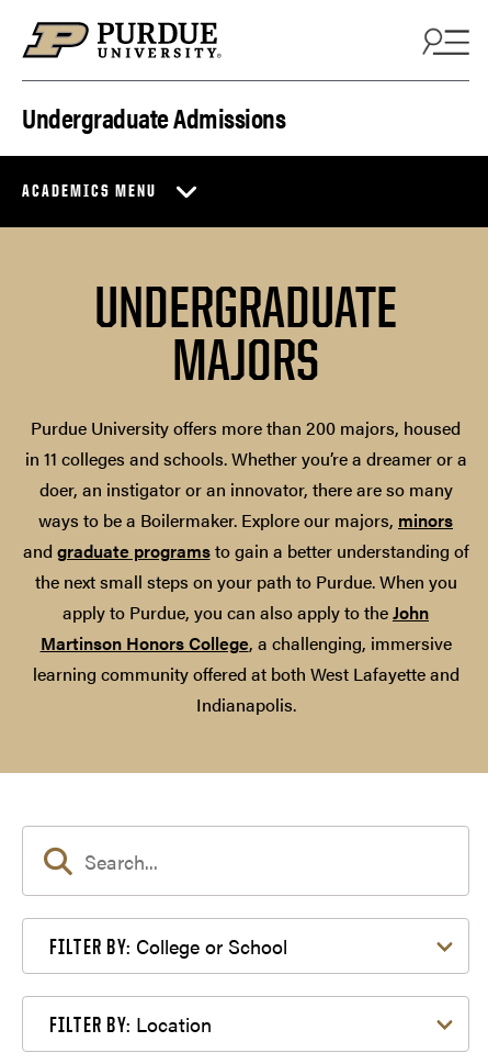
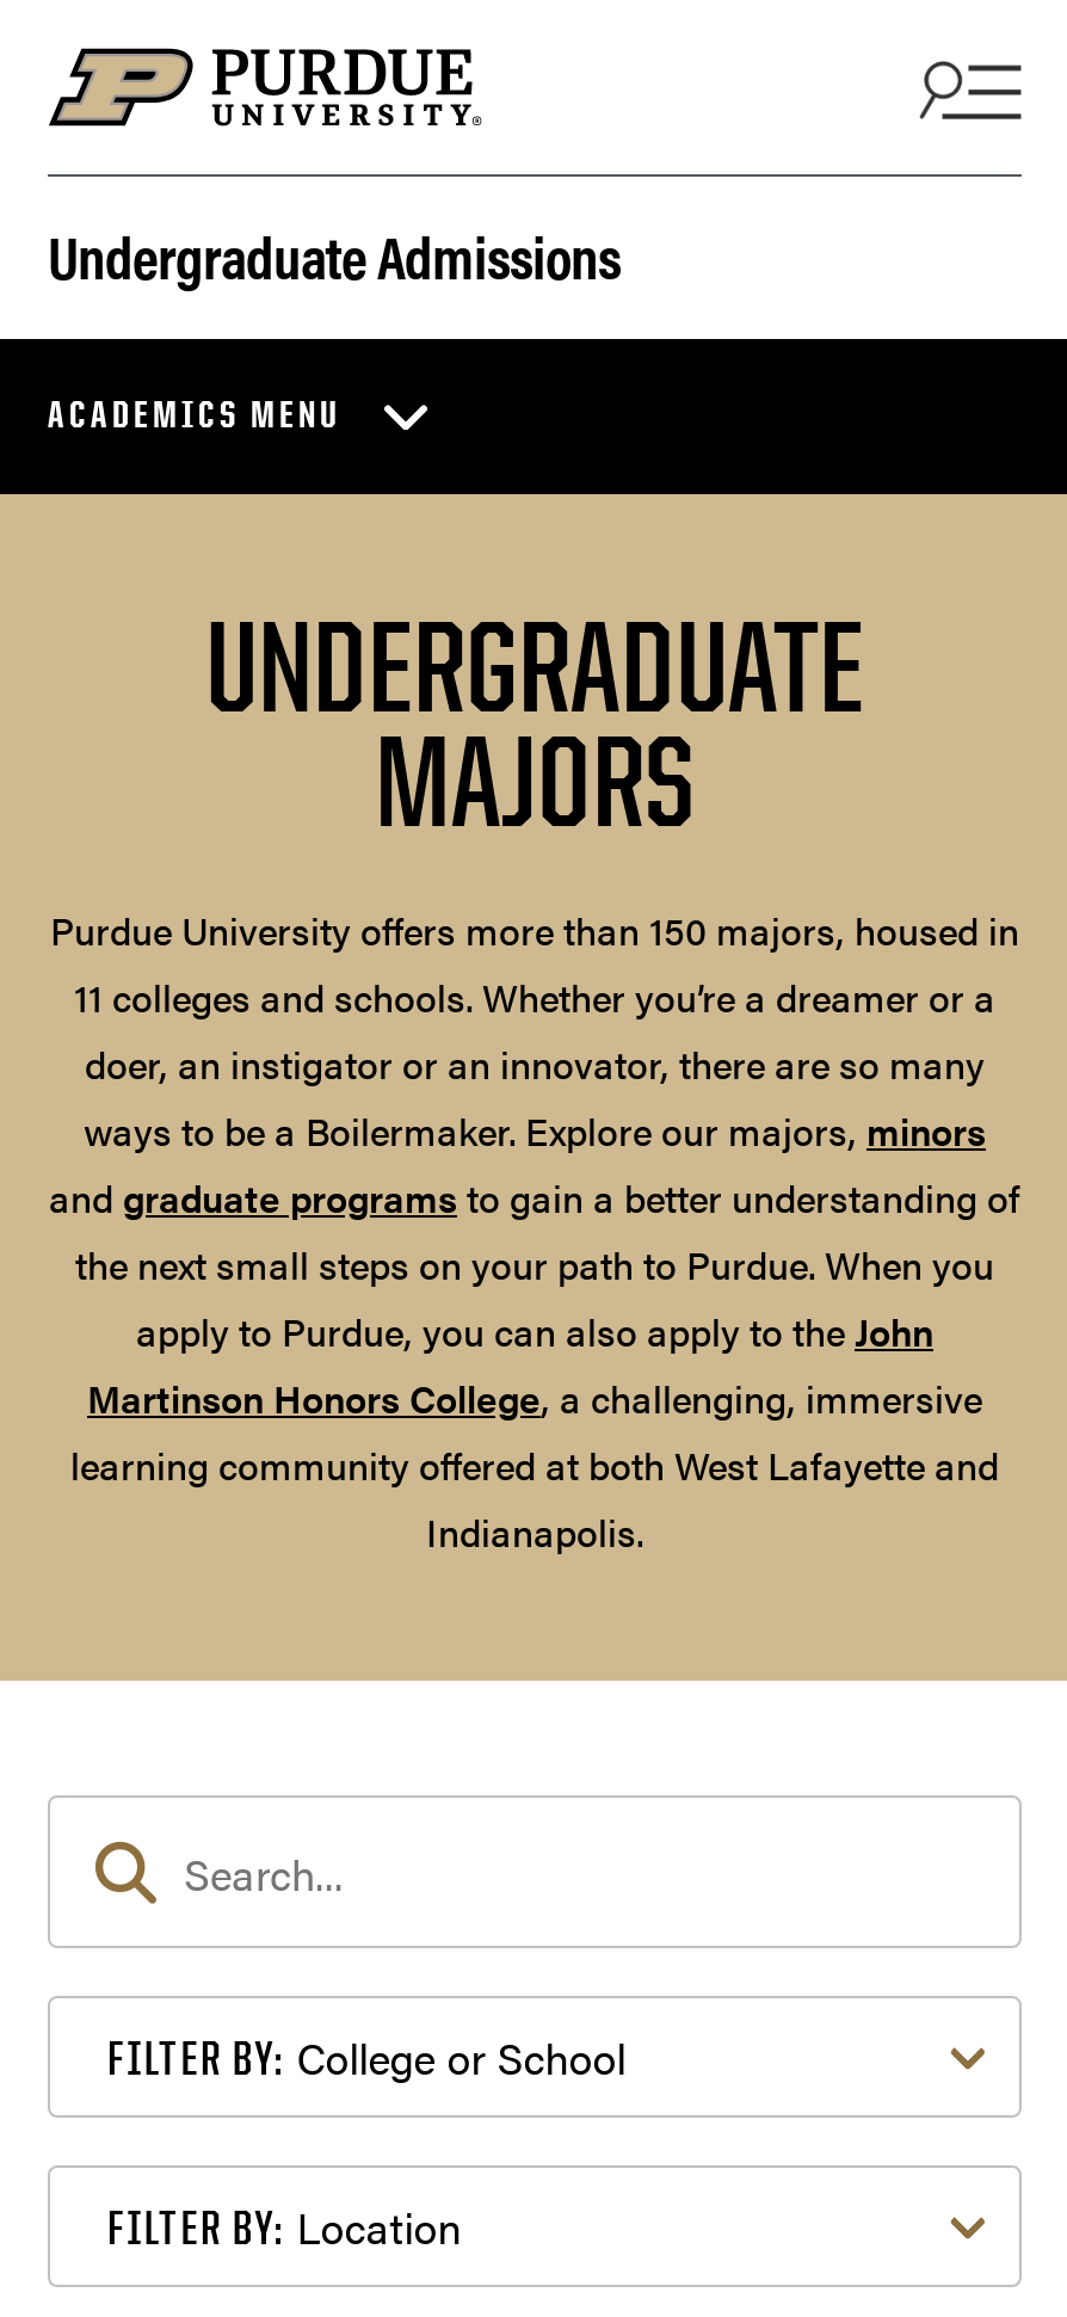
[25,415,467,471] Purdue University offers more than 200 majors, housed | in 11 colleges and schools. Whether you’re a dreamer or a -> [50,903,1019,1025] Purdue University offers more than 150 majors, housed in | 11 colleges and schools. Whether you’re a dreamer or a

